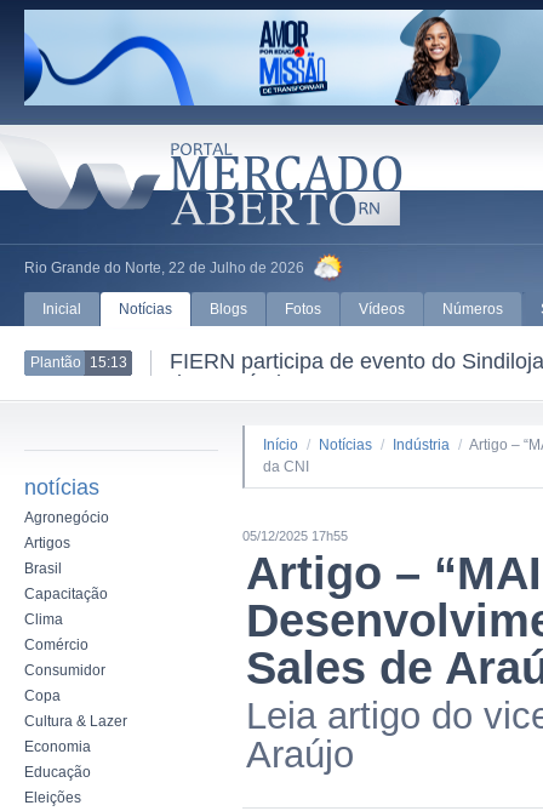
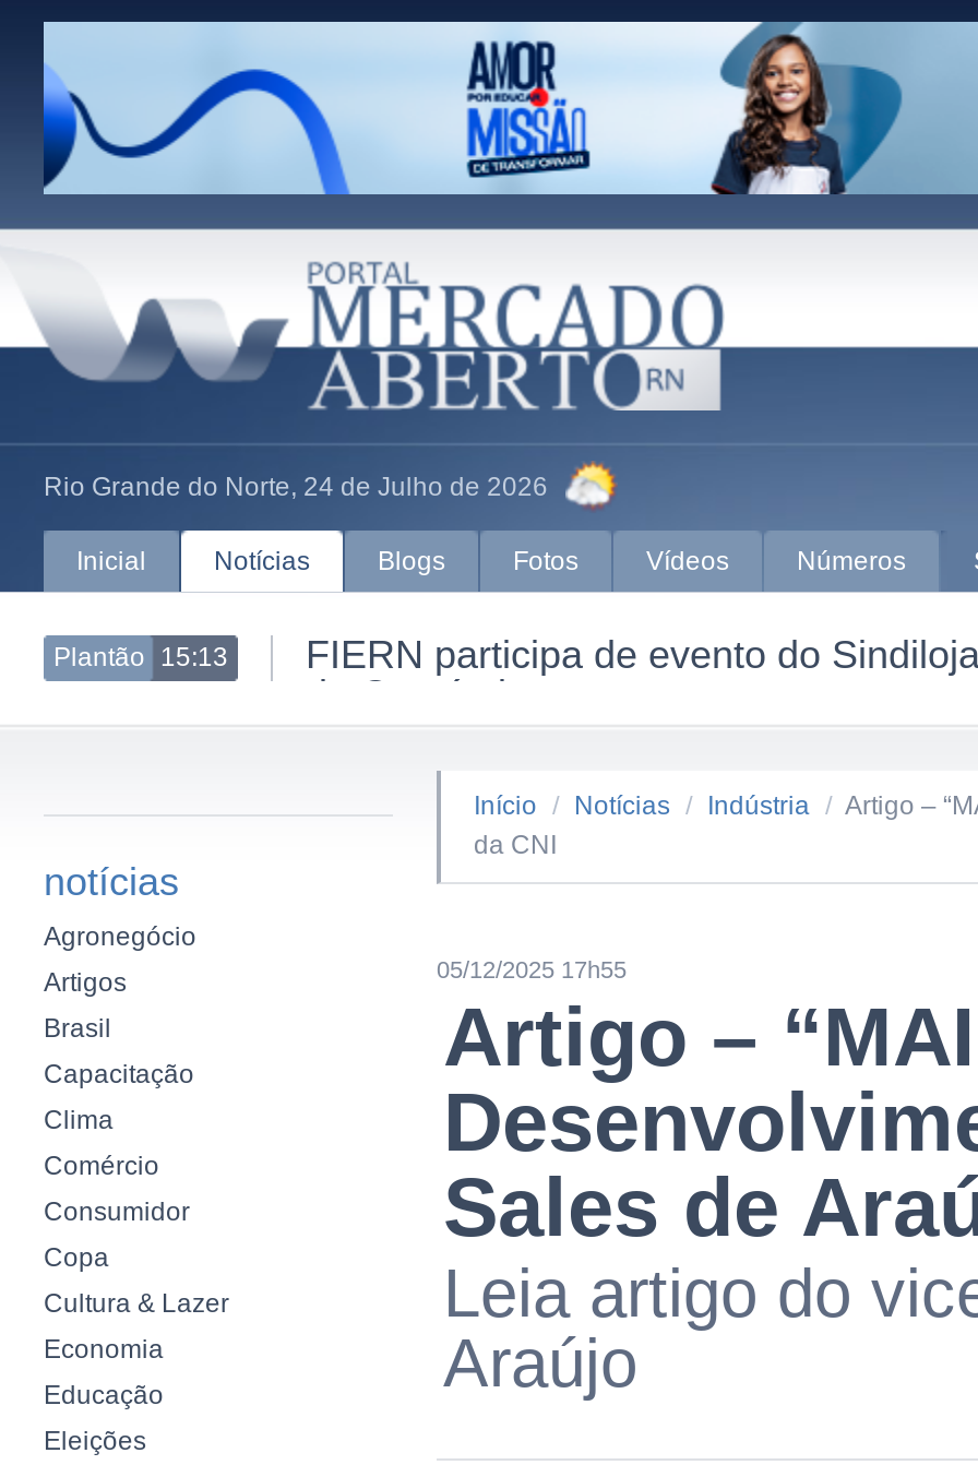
[24,259,304,276] Rio Grande do Norte, 22 de Julho de 2026 -> [44,472,548,502] Rio Grande do Norte, 24 de Julho de 2026

